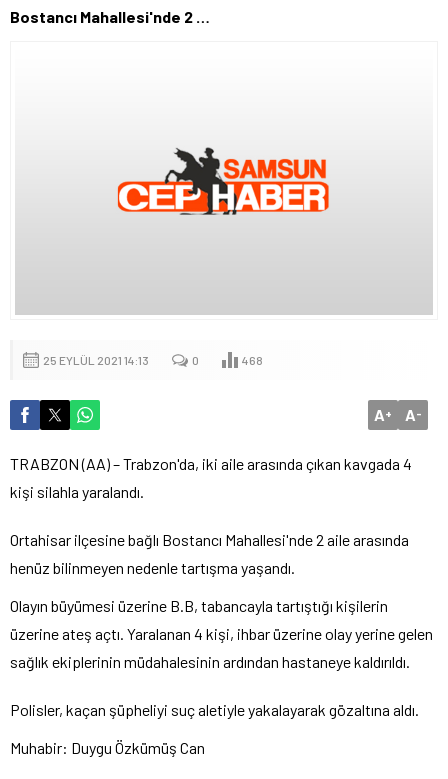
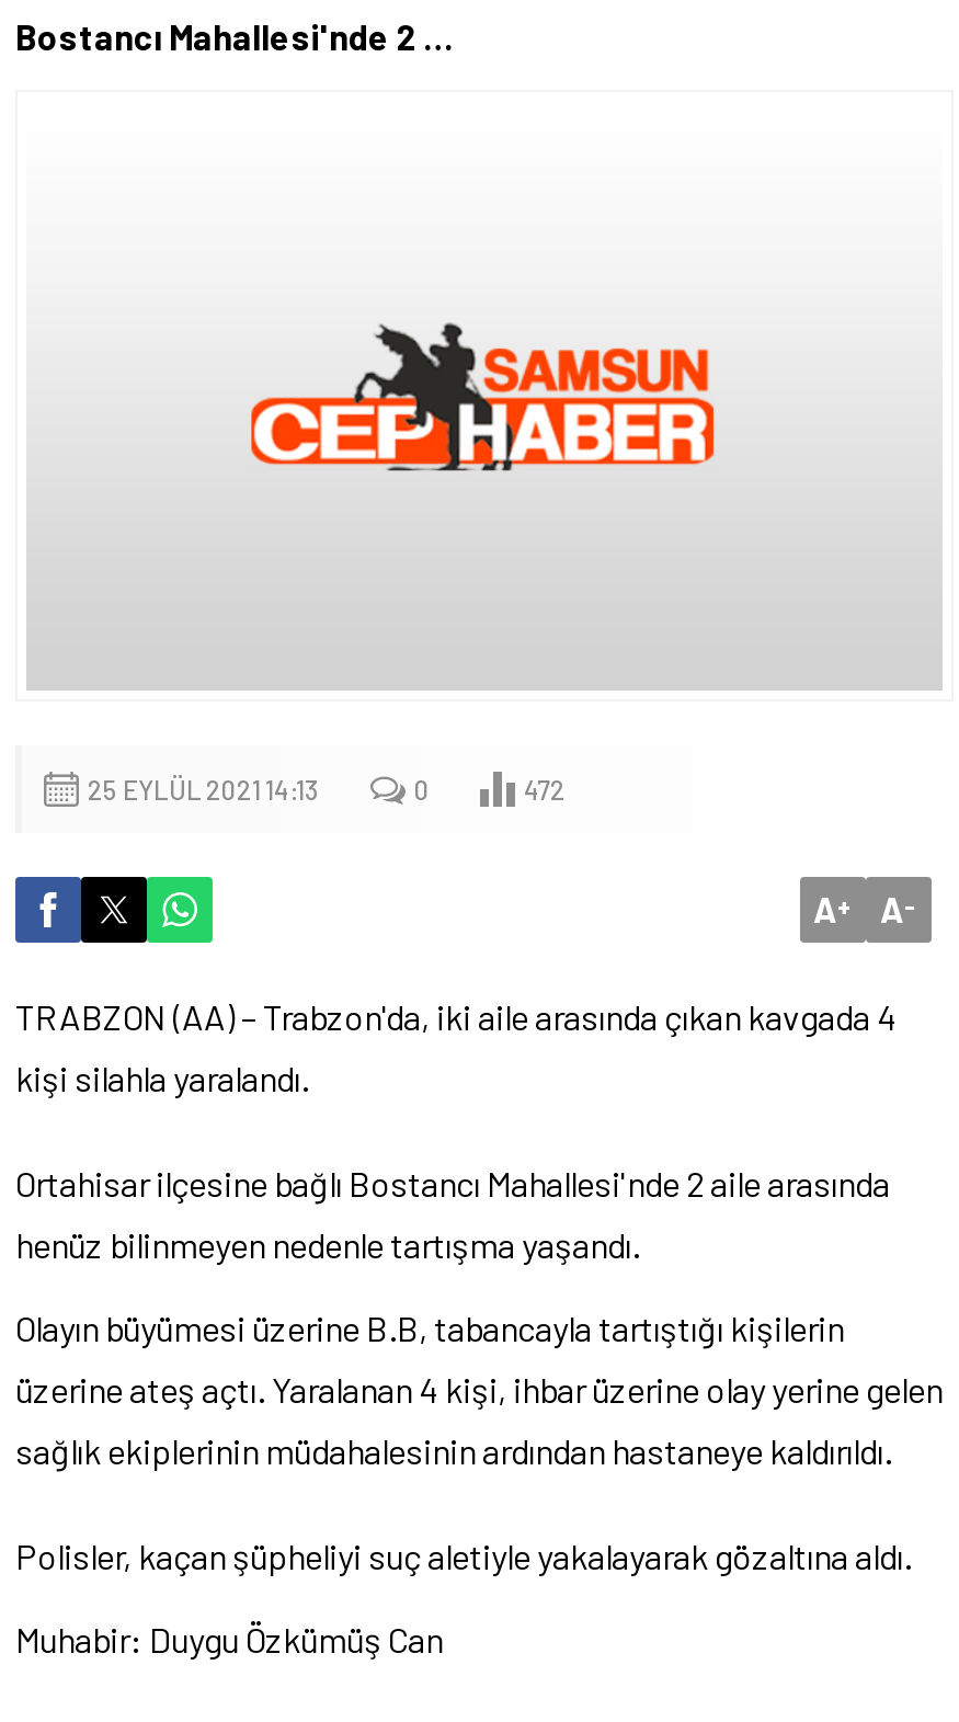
[242,353,263,367] 468 -> [524,773,566,804] 472

